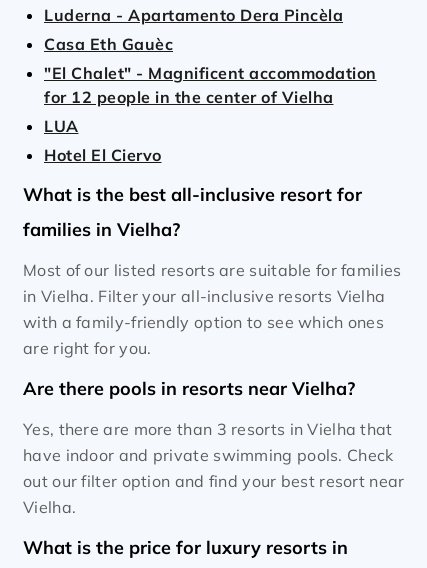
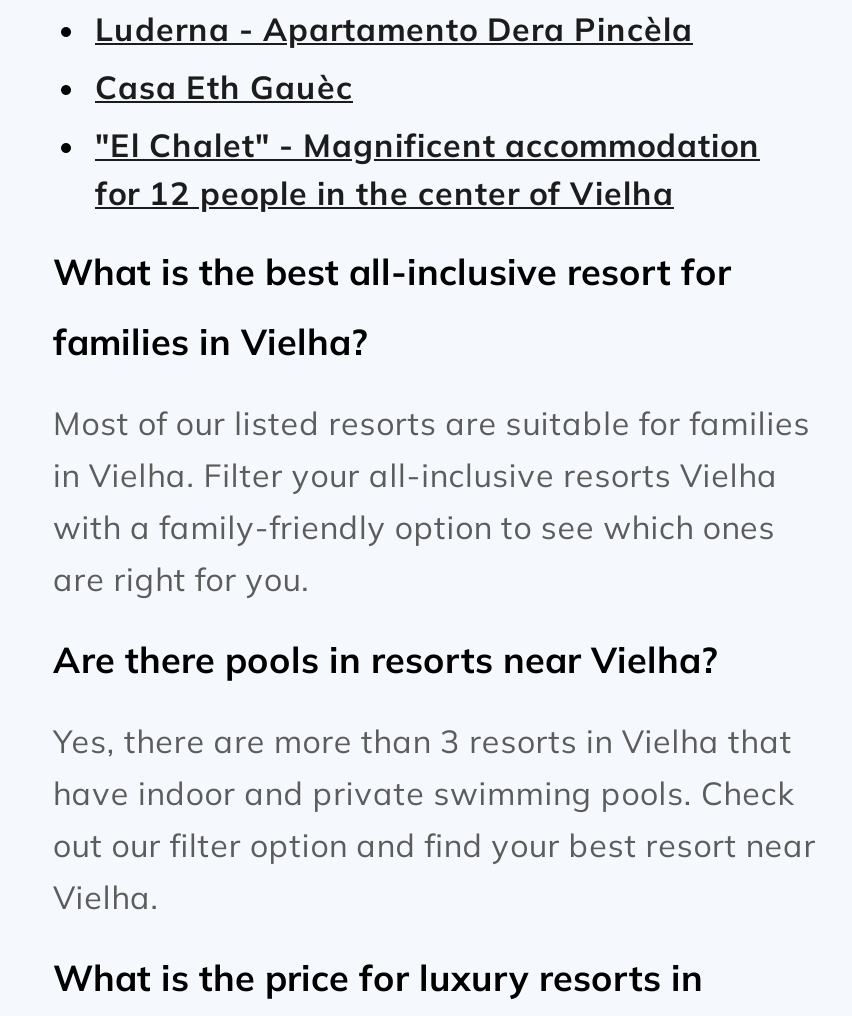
[44,116,161,165] LUA | Hotel El Ciervo -> none

